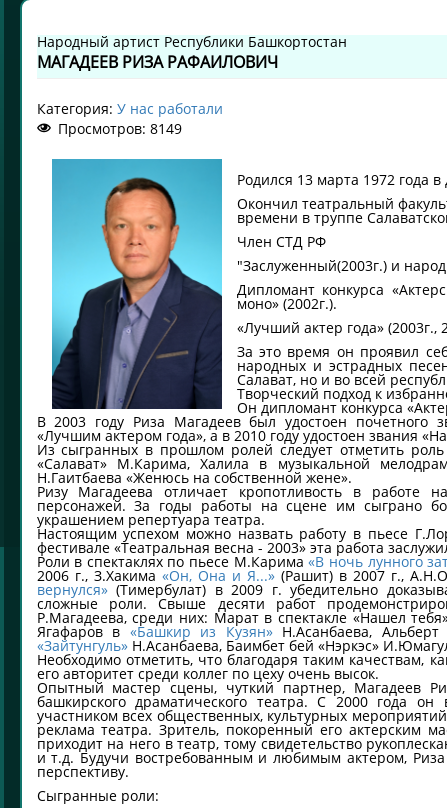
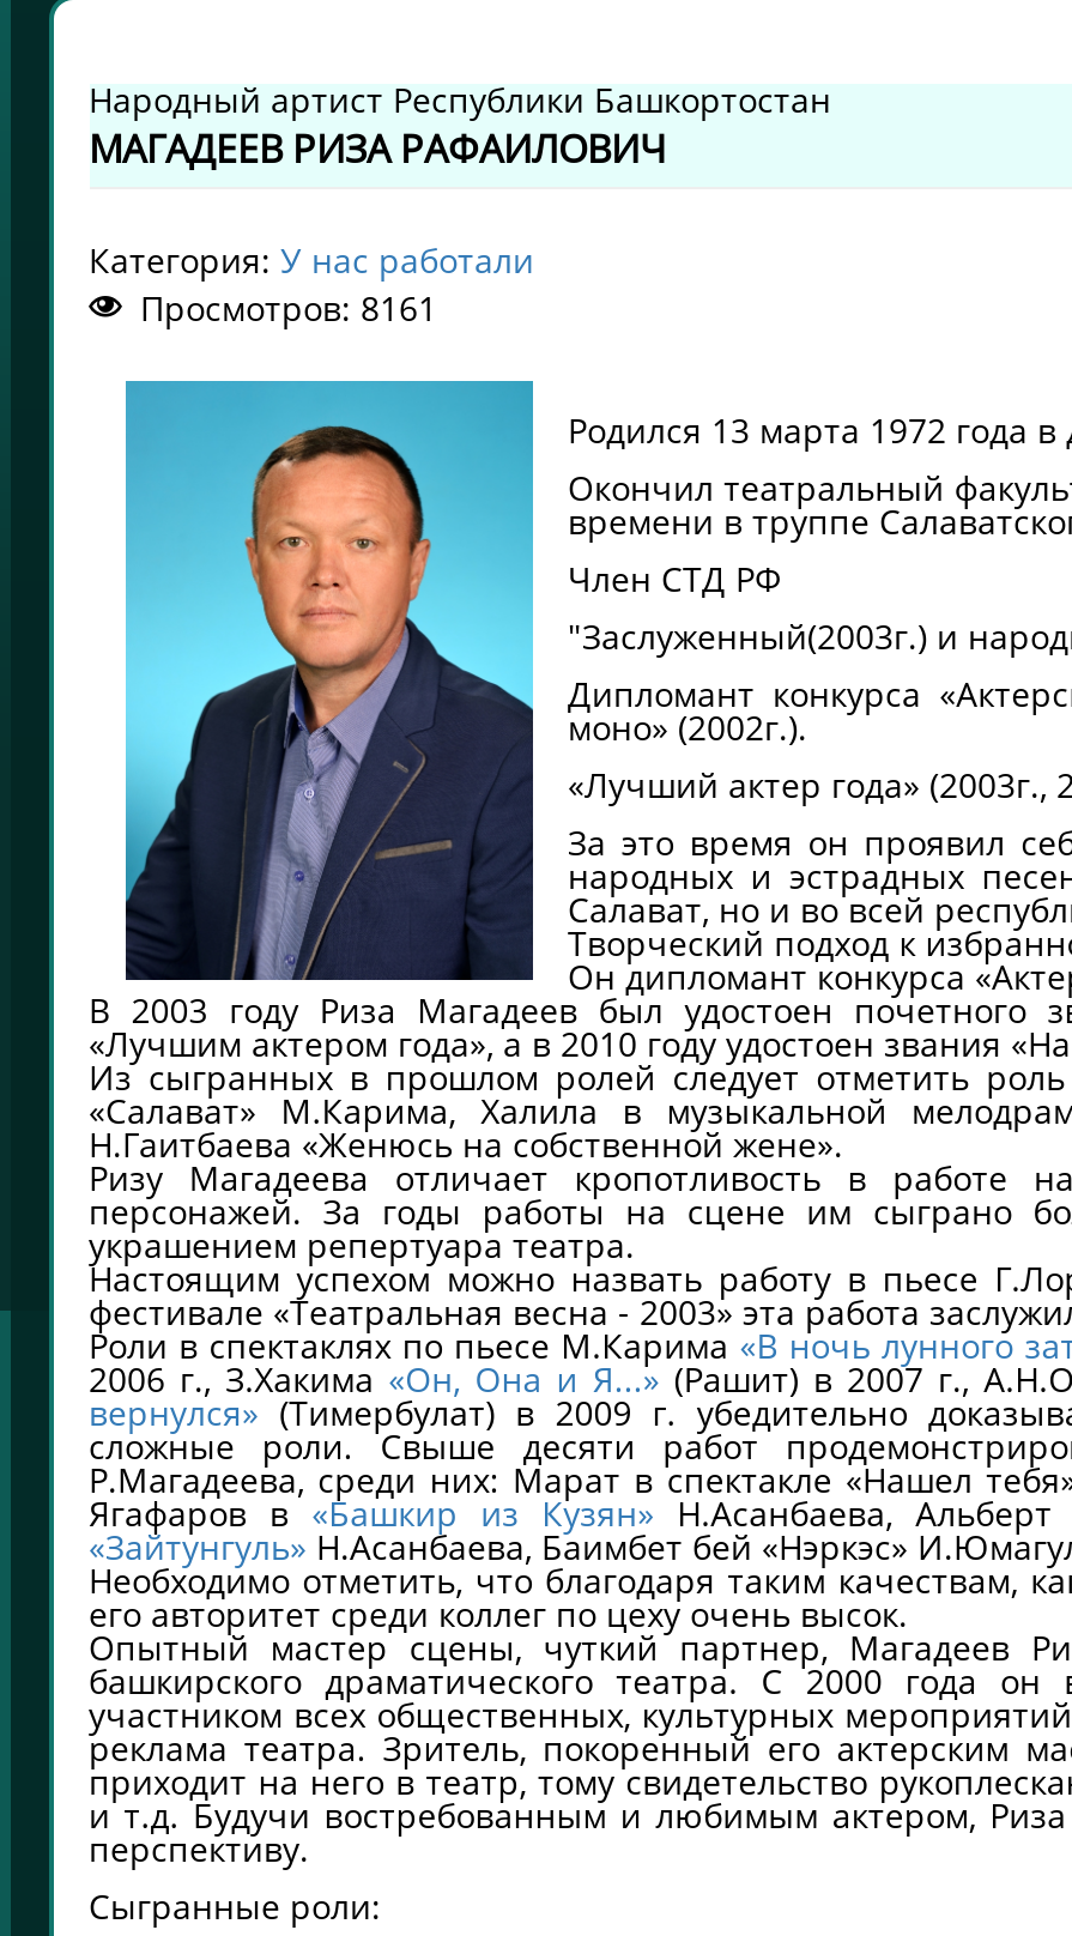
[58,119,182,138] Просмотров: 8149 -> [140,285,437,331] Просмотров: 8161

